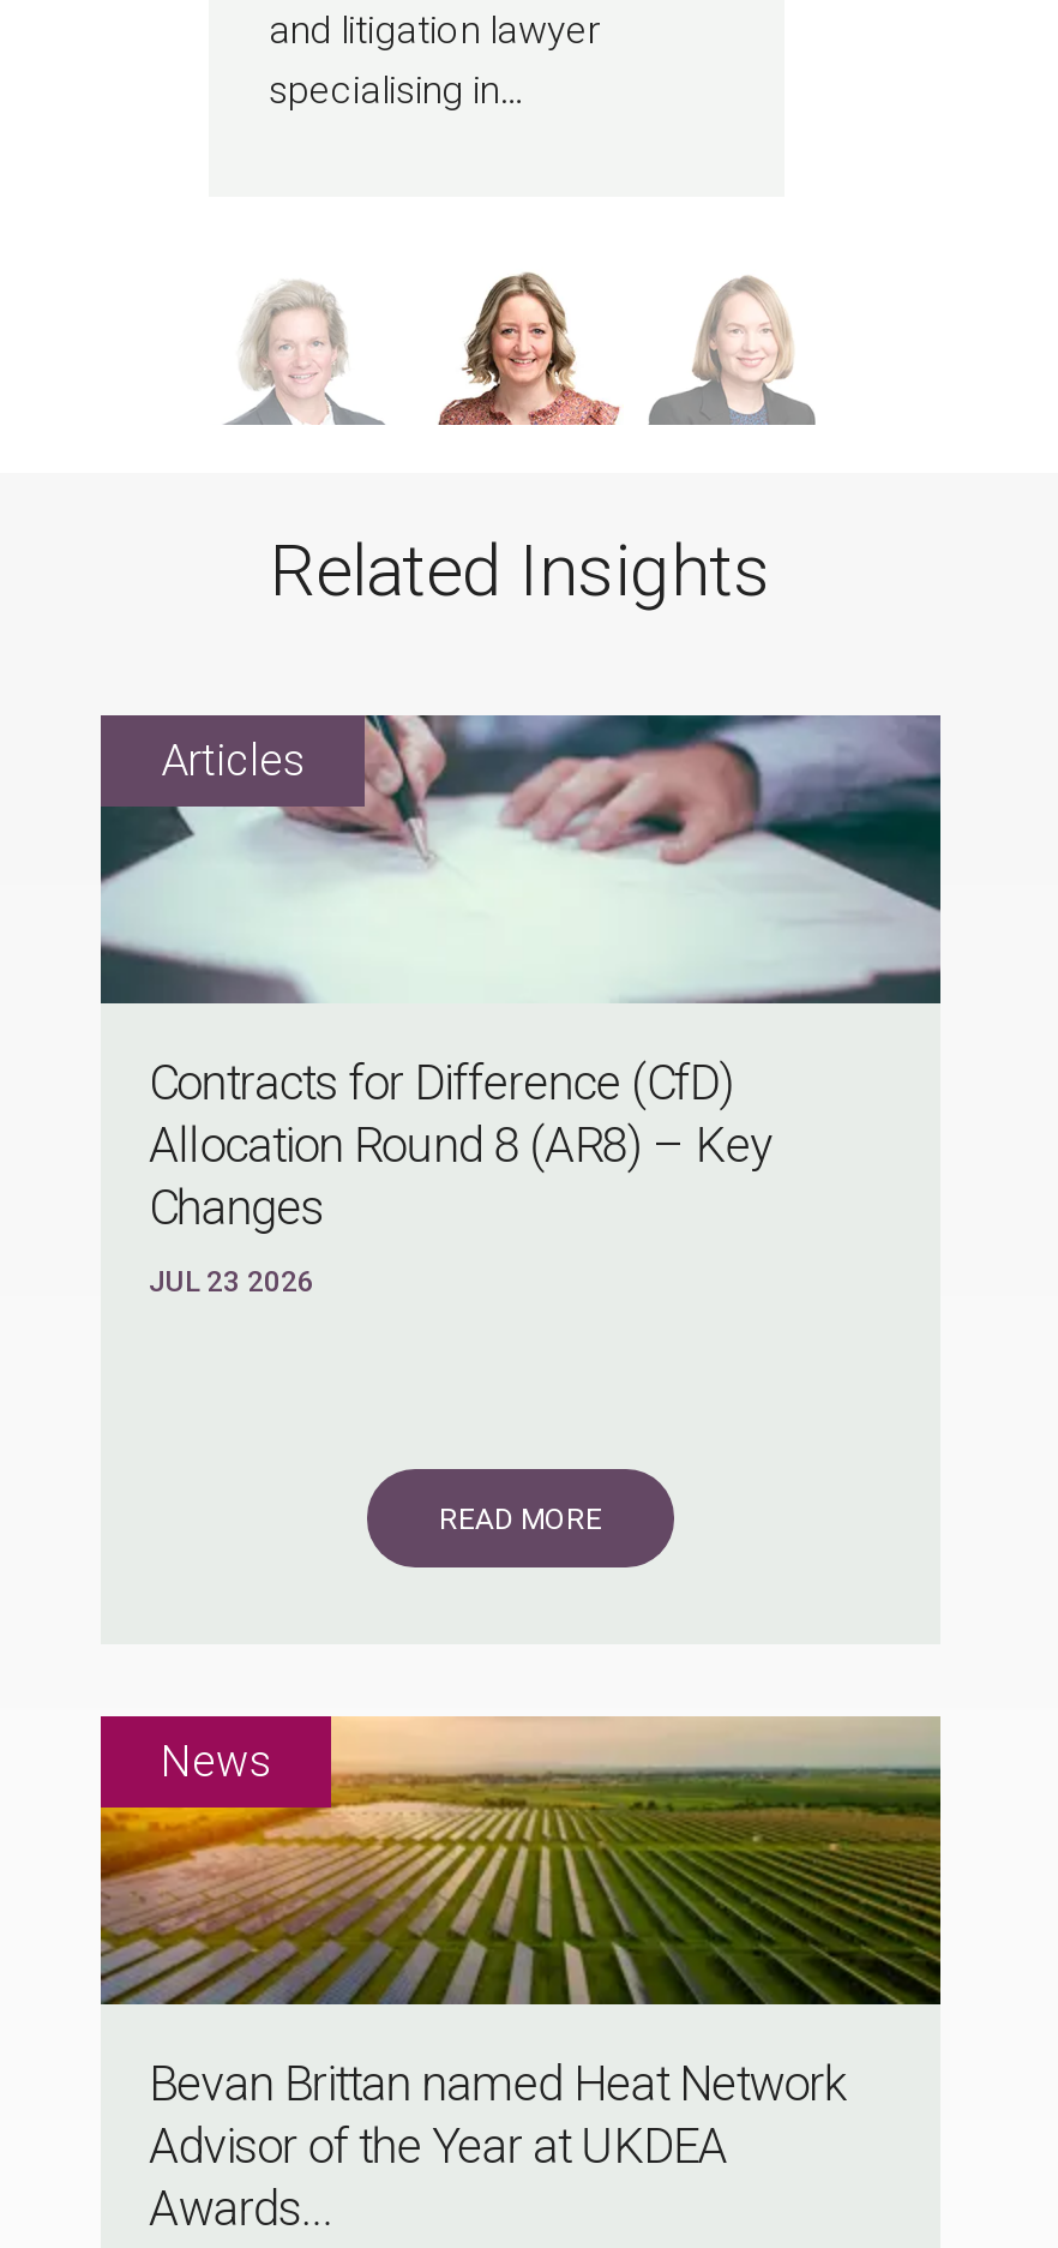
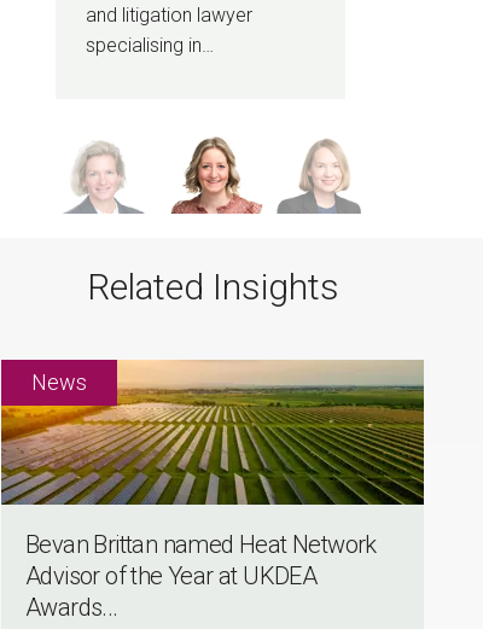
[98,713,943,1299] [image] | Contracts for Difference (CfD) | Allocation Round 8 (AR8) – Key | Changes | JUL 23 2026 -> none
[439,1503,602,1537] READ MORE -> none

